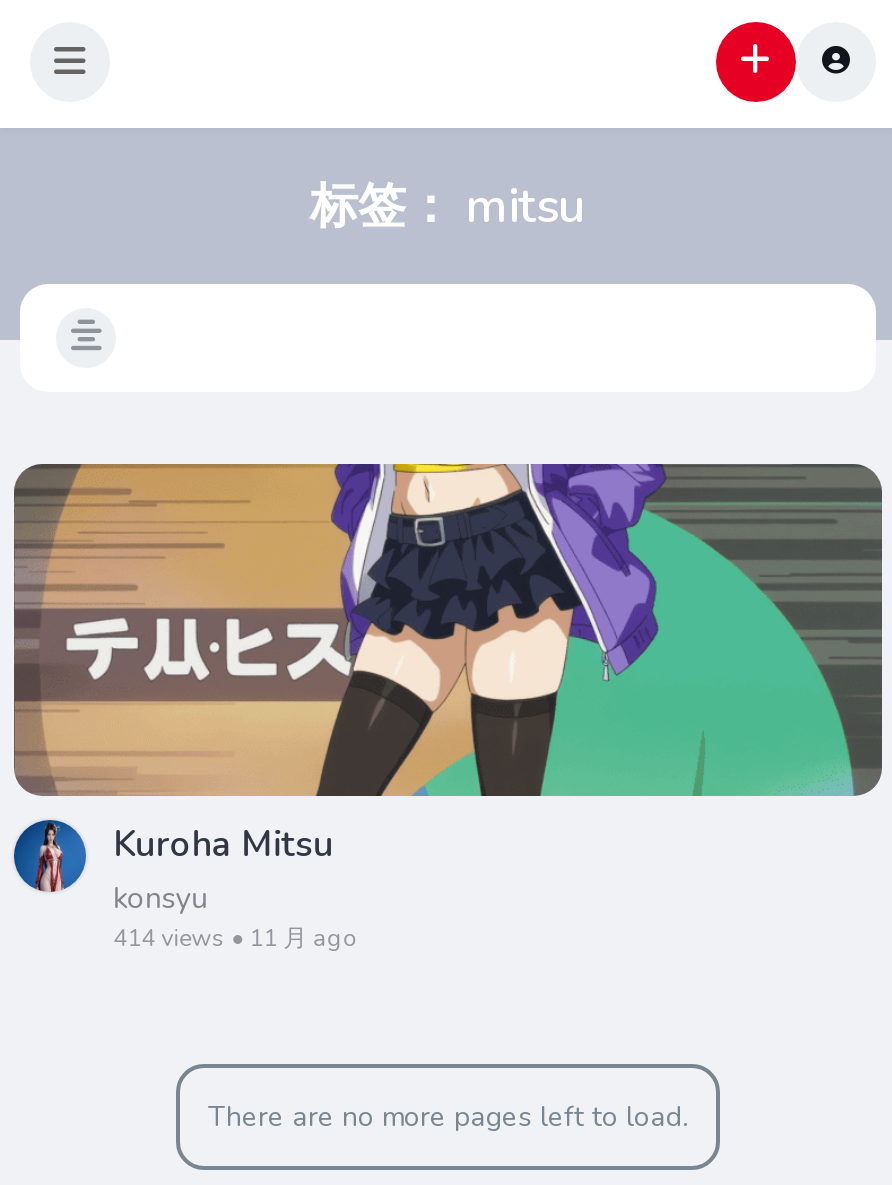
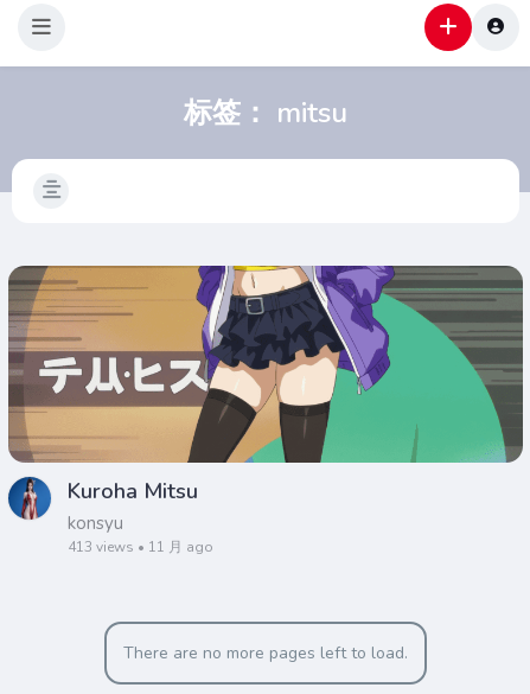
[113,922,359,954] 414 views • 11 月 ago -> [67,537,213,556] 413 views • 11 月 ago

